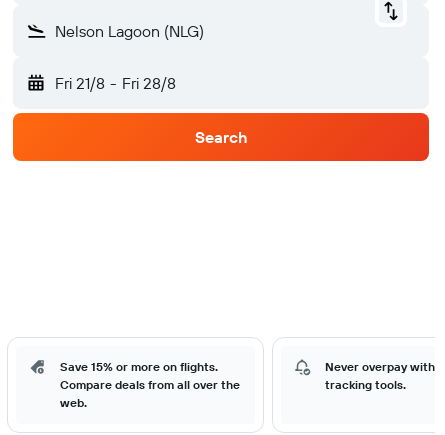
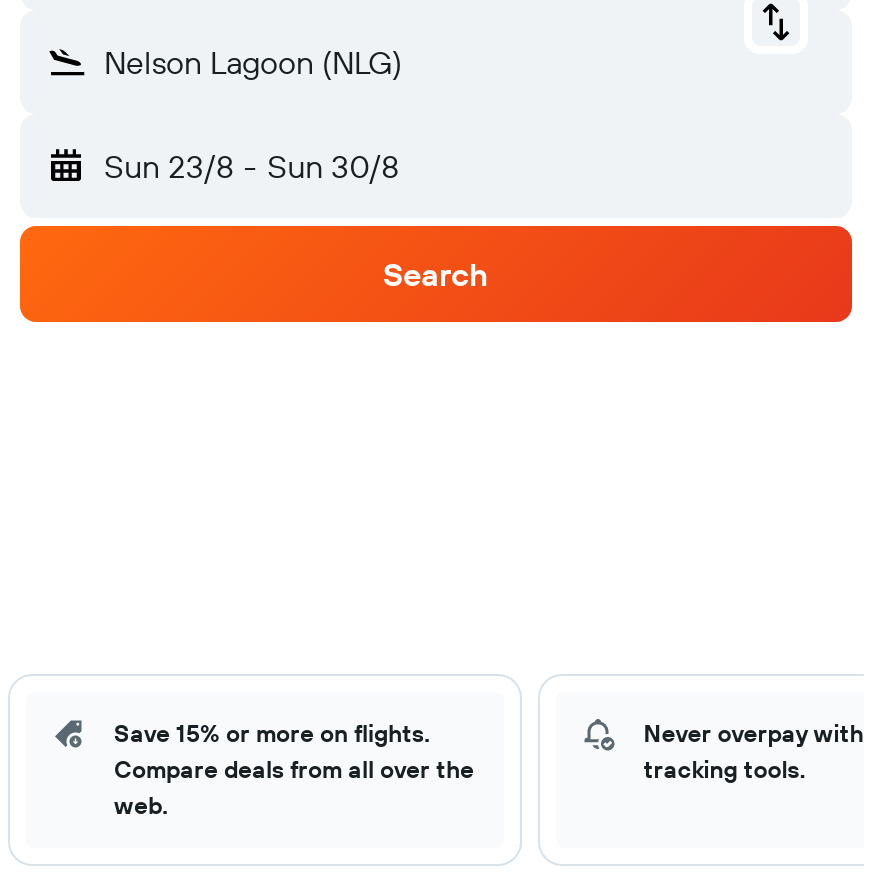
[55,73,176,93] Fri 21/8 - Fri 28/8 -> [104,146,399,186] Sun 23/8 - Sun 30/8

